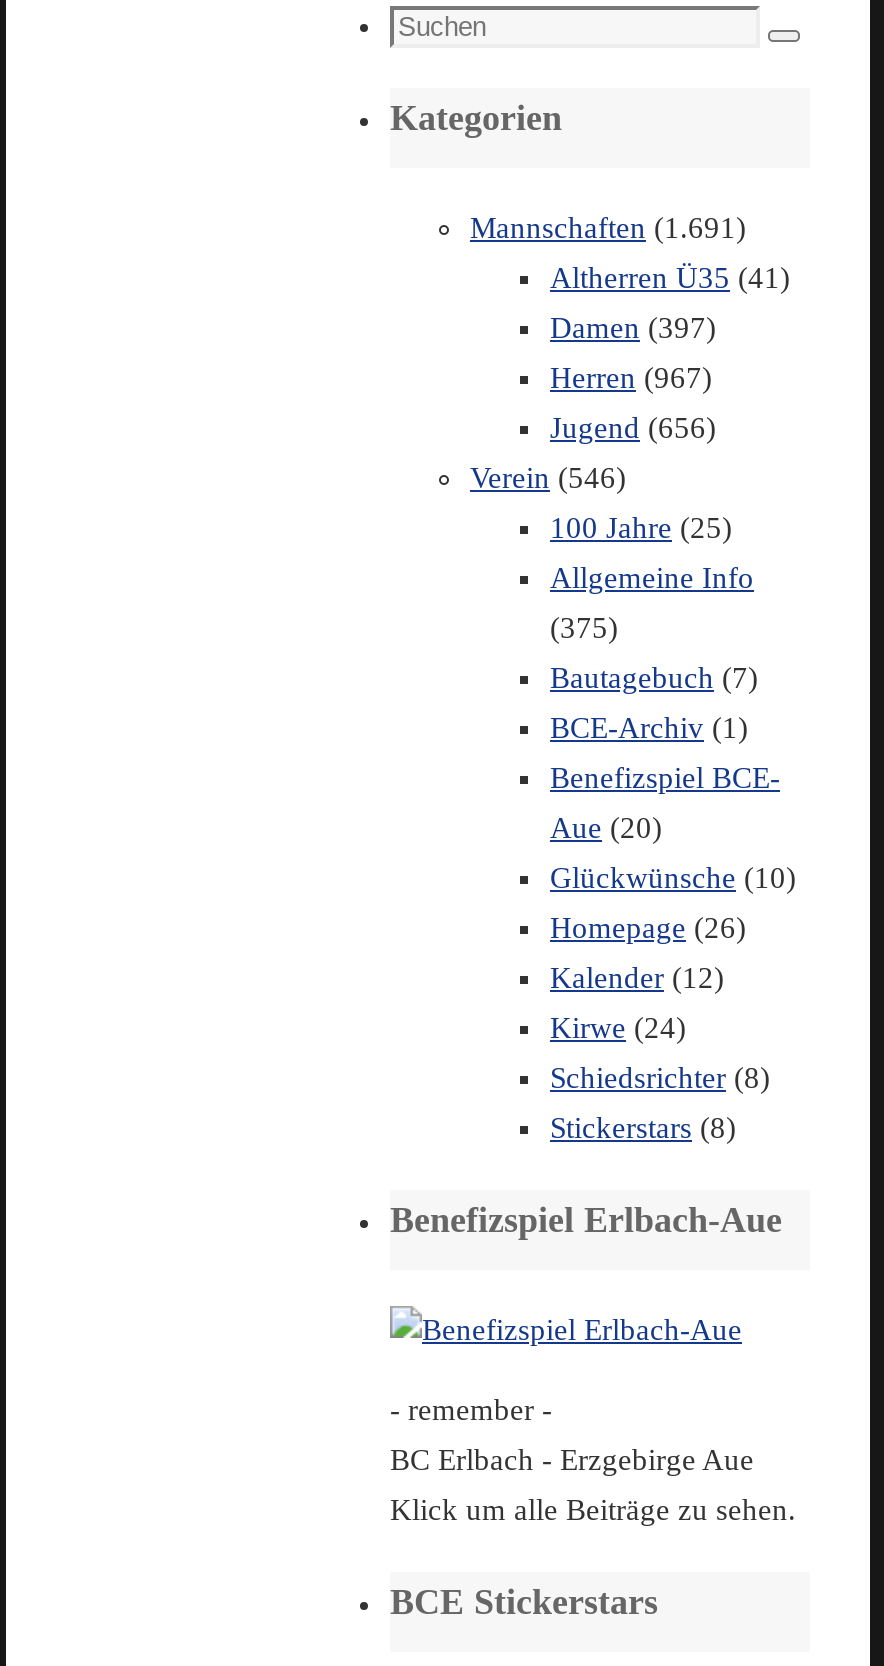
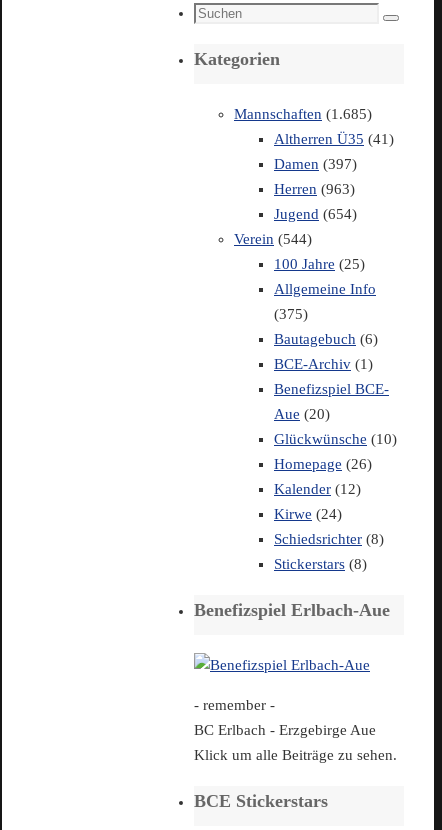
[470,212,746,244] Mannschaften (1.691) -> [234,106,372,122] Mannschaften (1.685)
[550,362,712,394] Herren (967) -> [274,181,355,197] Herren (963)
[550,412,716,444] Jugend (656) -> [274,206,357,222] Jugend (654)
[470,462,626,494] Verein (546) -> [234,231,312,247] Verein (544)
[550,662,758,694] Bautagebuch (7) -> [274,331,378,347] Bautagebuch (6)

